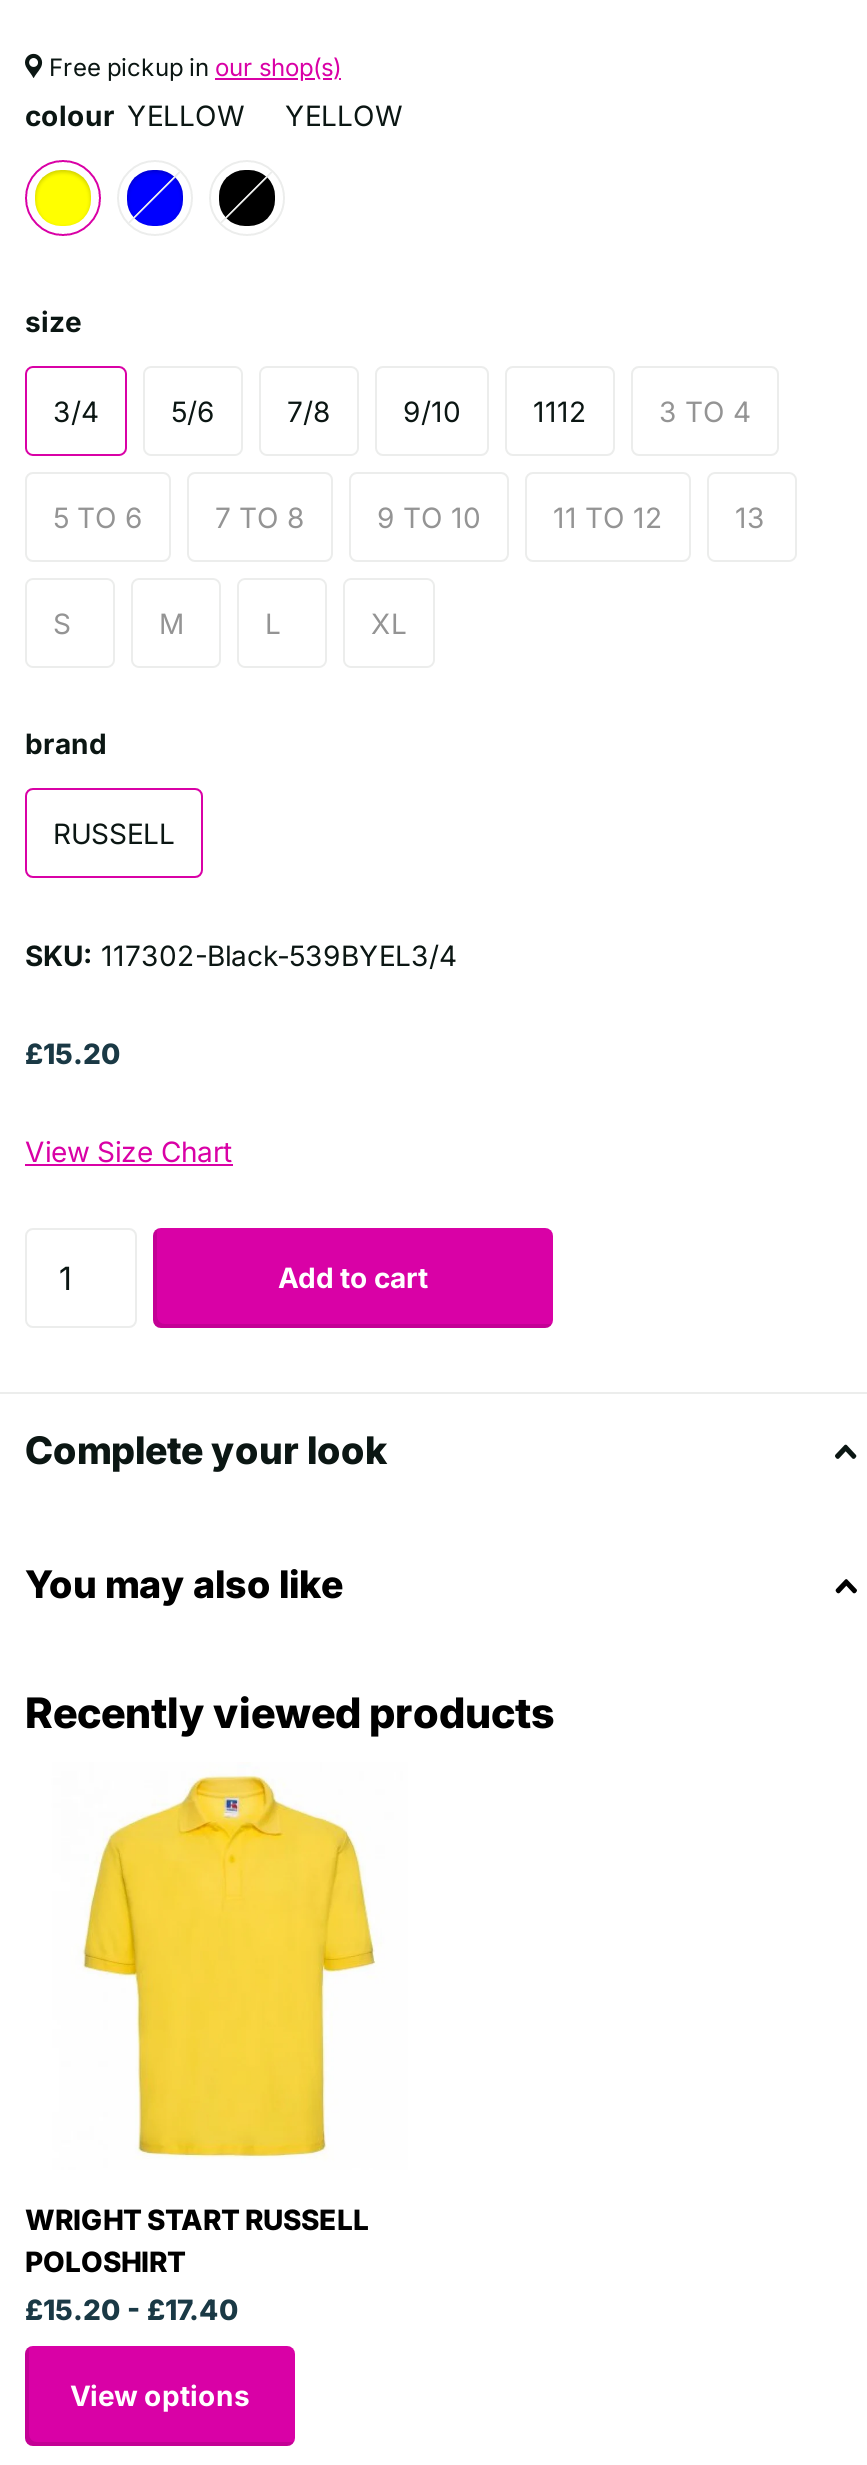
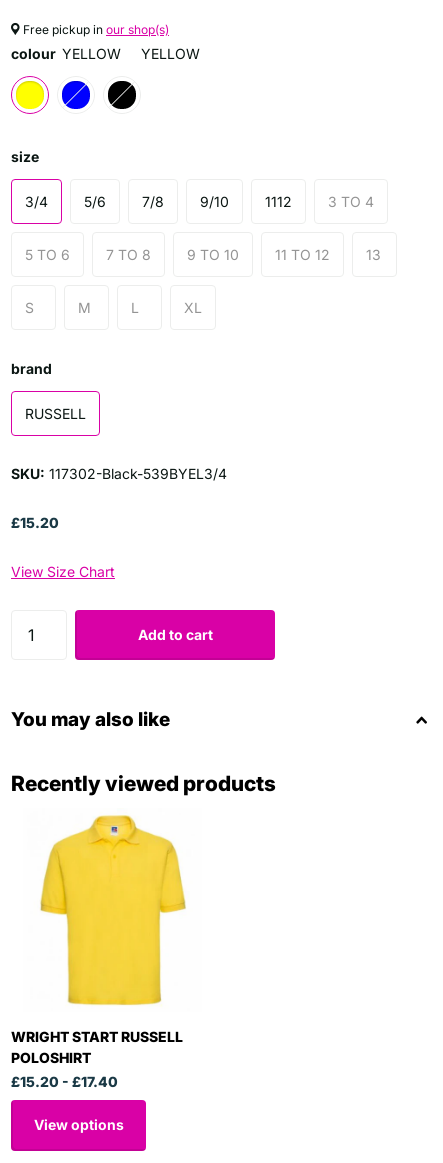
[25,1429,387,1475] Complete your look -> none

